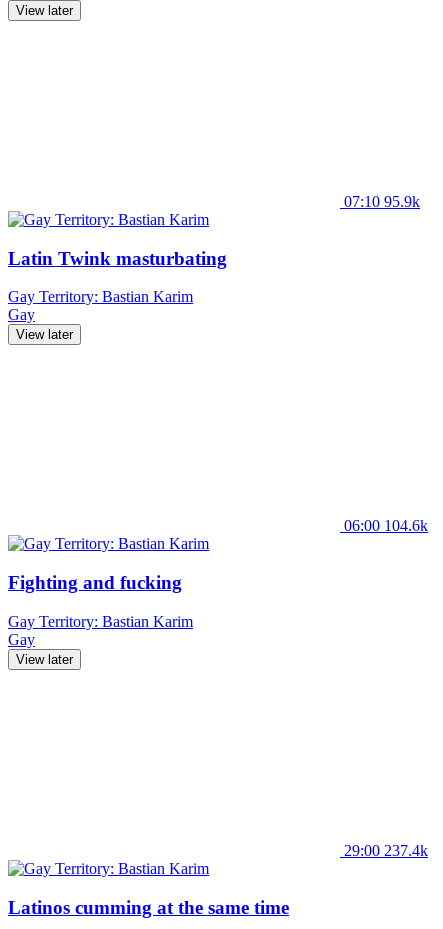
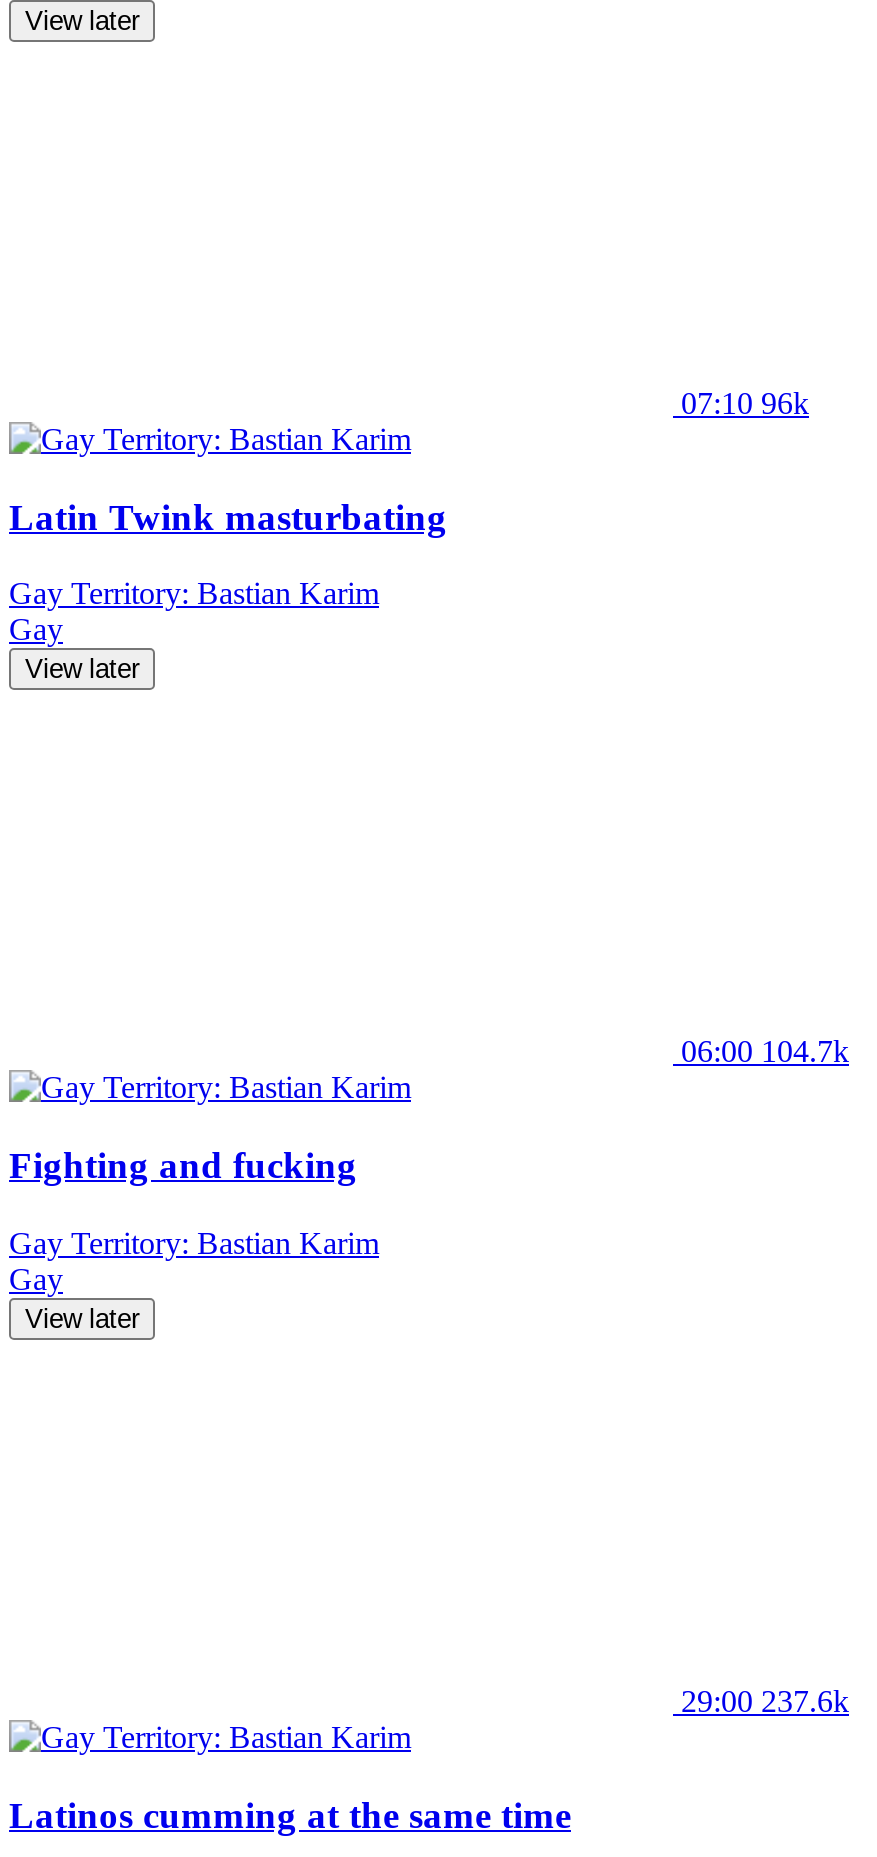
[344,193,420,210] 07:10 95.9k -> [681,386,809,420] 07:10 96k
[344,517,428,534] 06:00 104.6k -> [681,1035,849,1069] 06:00 104.7k
[344,842,428,859] 29:00 237.4k -> [681,1684,849,1718] 29:00 237.6k

